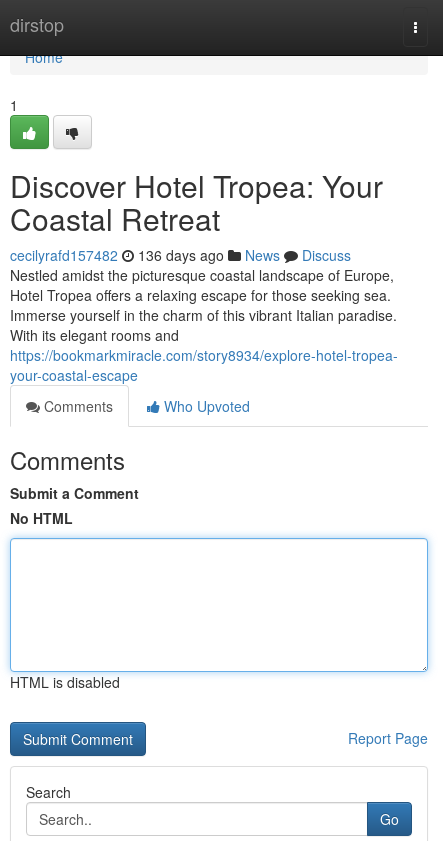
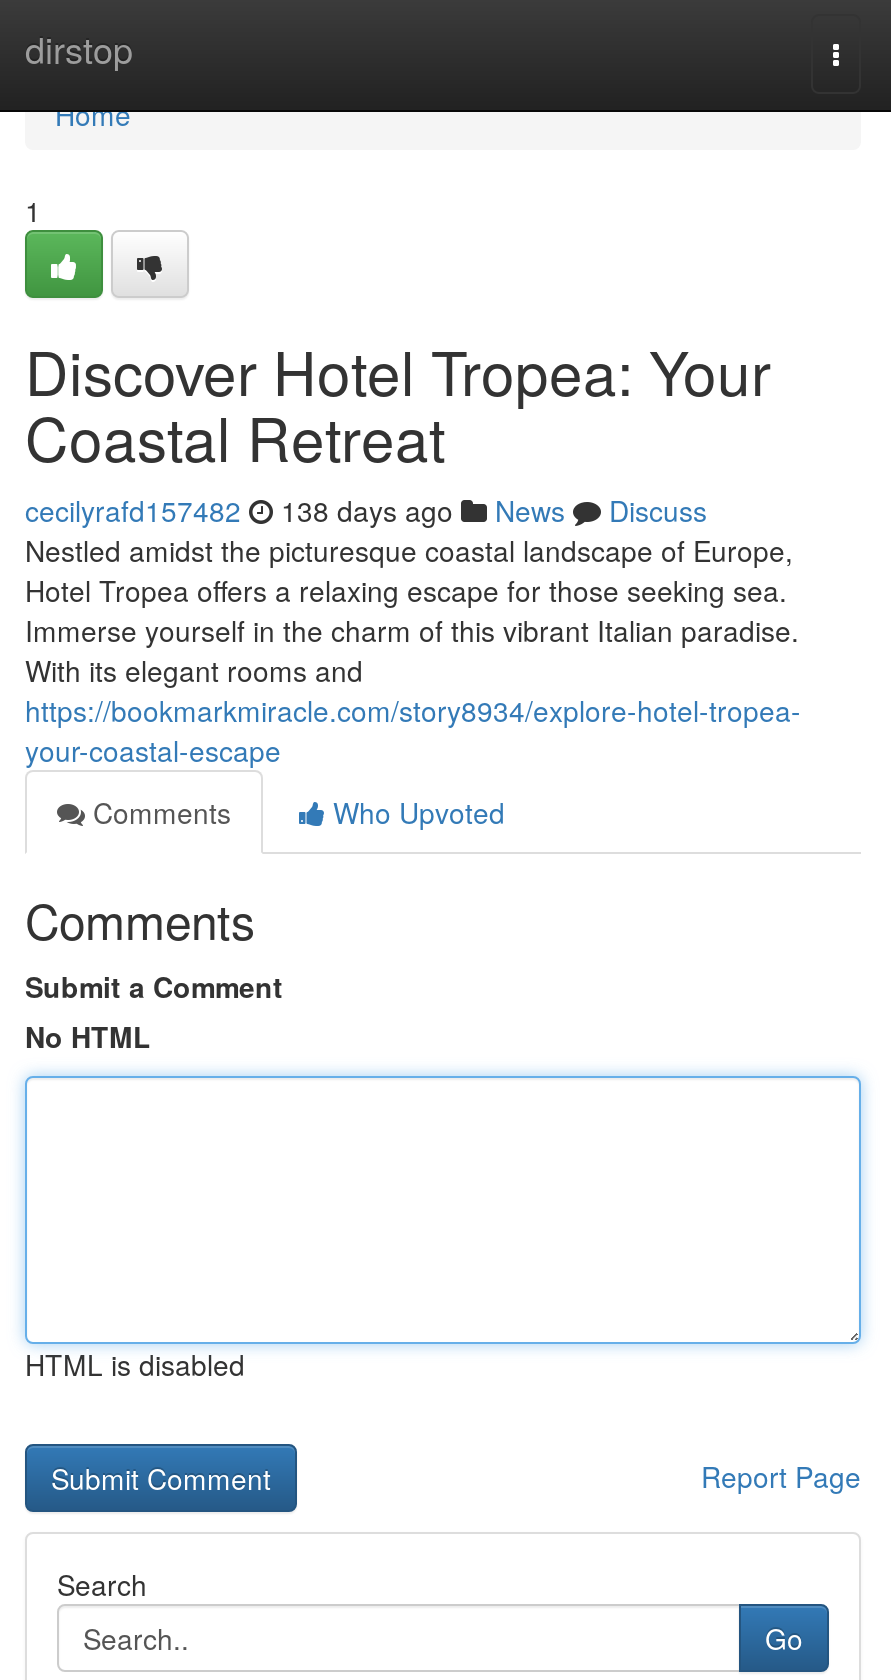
[10,245,351,265] cecilyrafd157482 136 days ago News Discuss -> [25,490,707,530] cecilyrafd157482 138 days ago News Discuss

